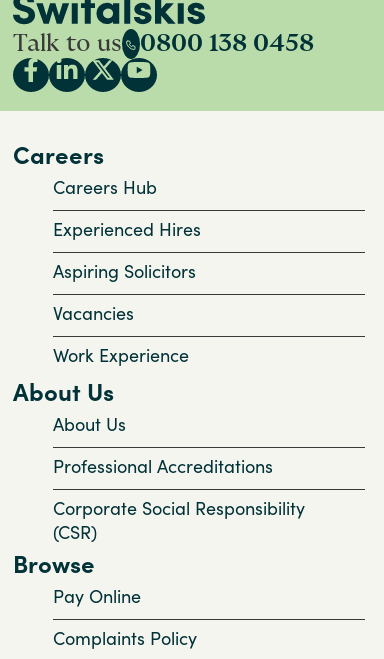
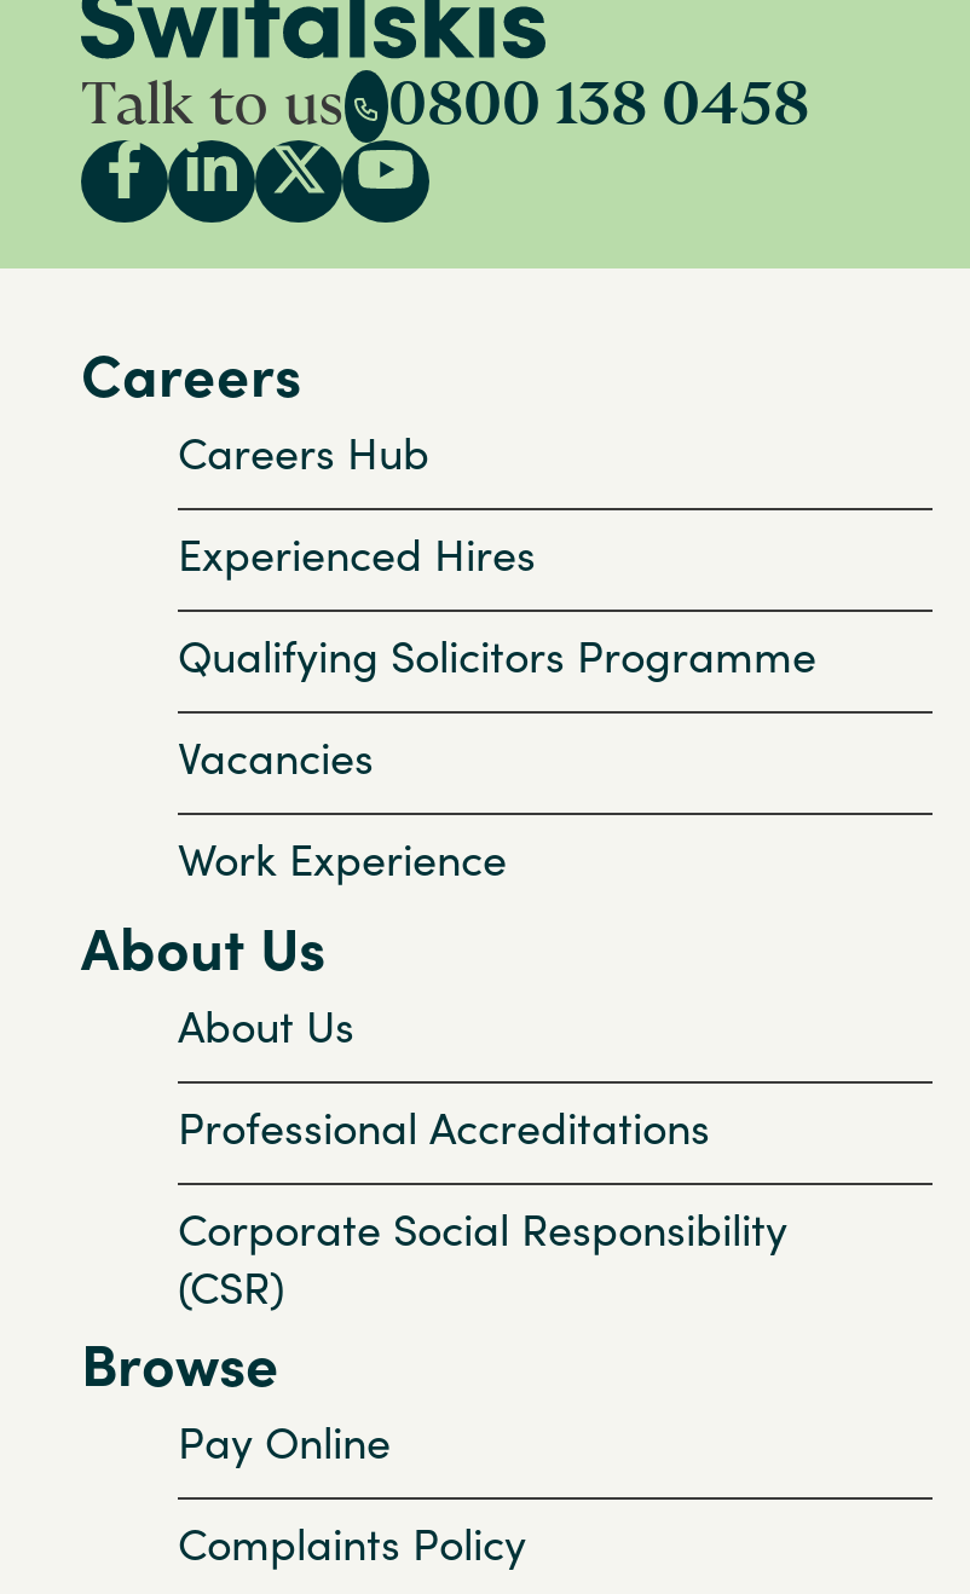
[53,260,196,282] Aspiring Solicitors -> [178,629,816,683] Qualifying Solicitors Programme

